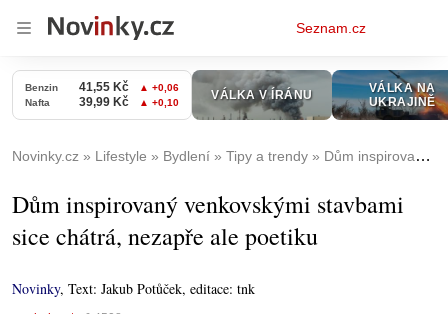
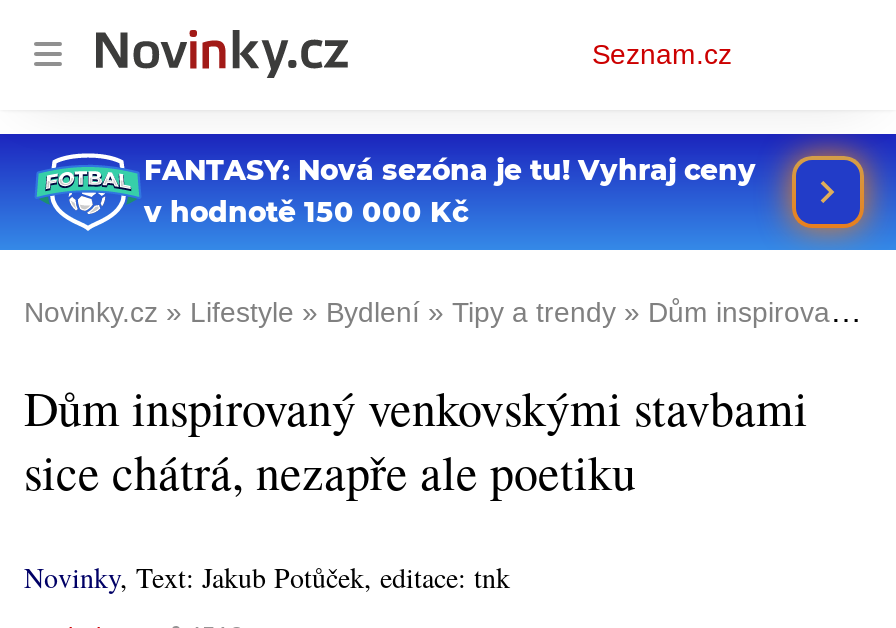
[3,68,445,125] [image] -> [6,132,890,252] [image]

